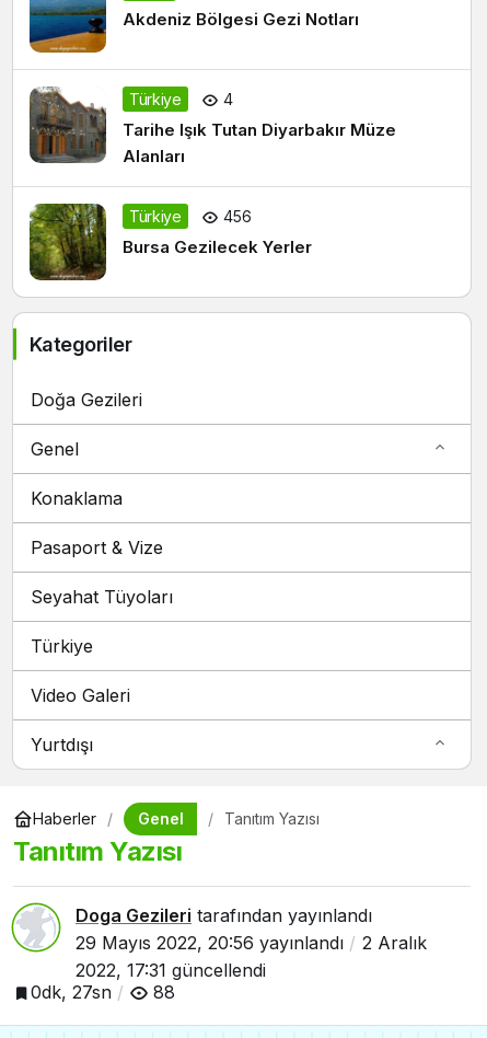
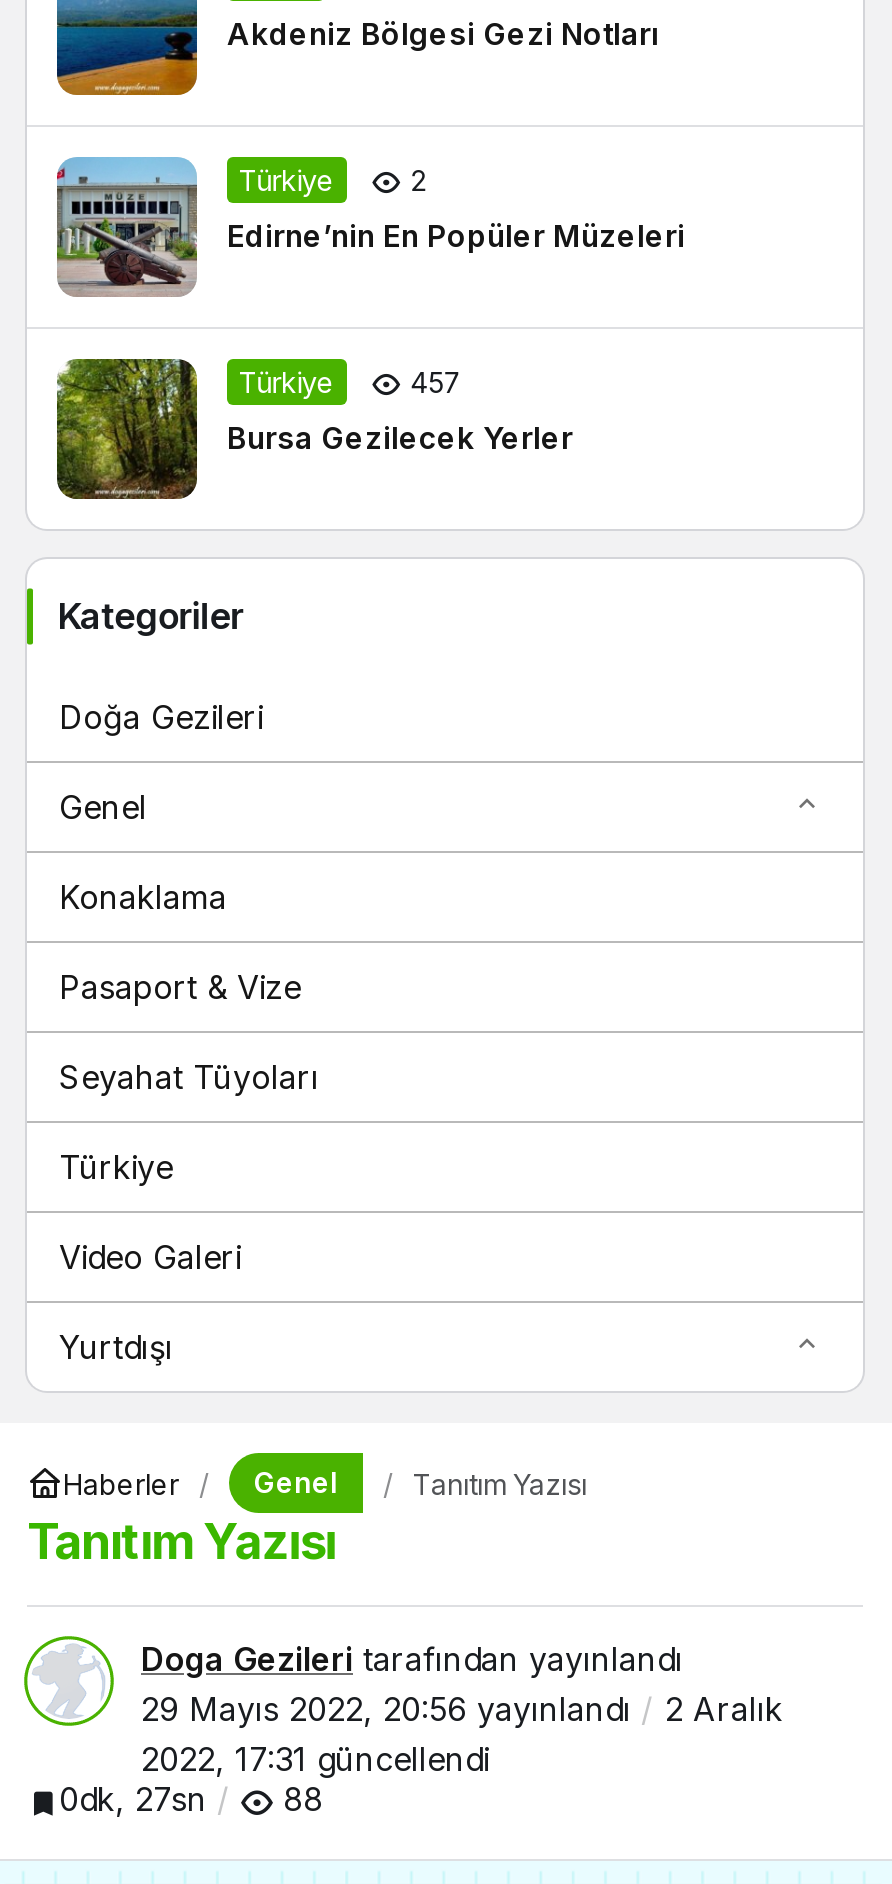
[30,86,396,166] [image] | Tarihe Işık Tutan Diyarbakır Müze | Alanları -> [55,156,685,296] [image] | Edirne’nin En Popüler Müzeleri
[223,89,233,108] 4 -> [410,163,426,197] 2
[223,206,251,225] 456 -> [410,365,462,399] 457

